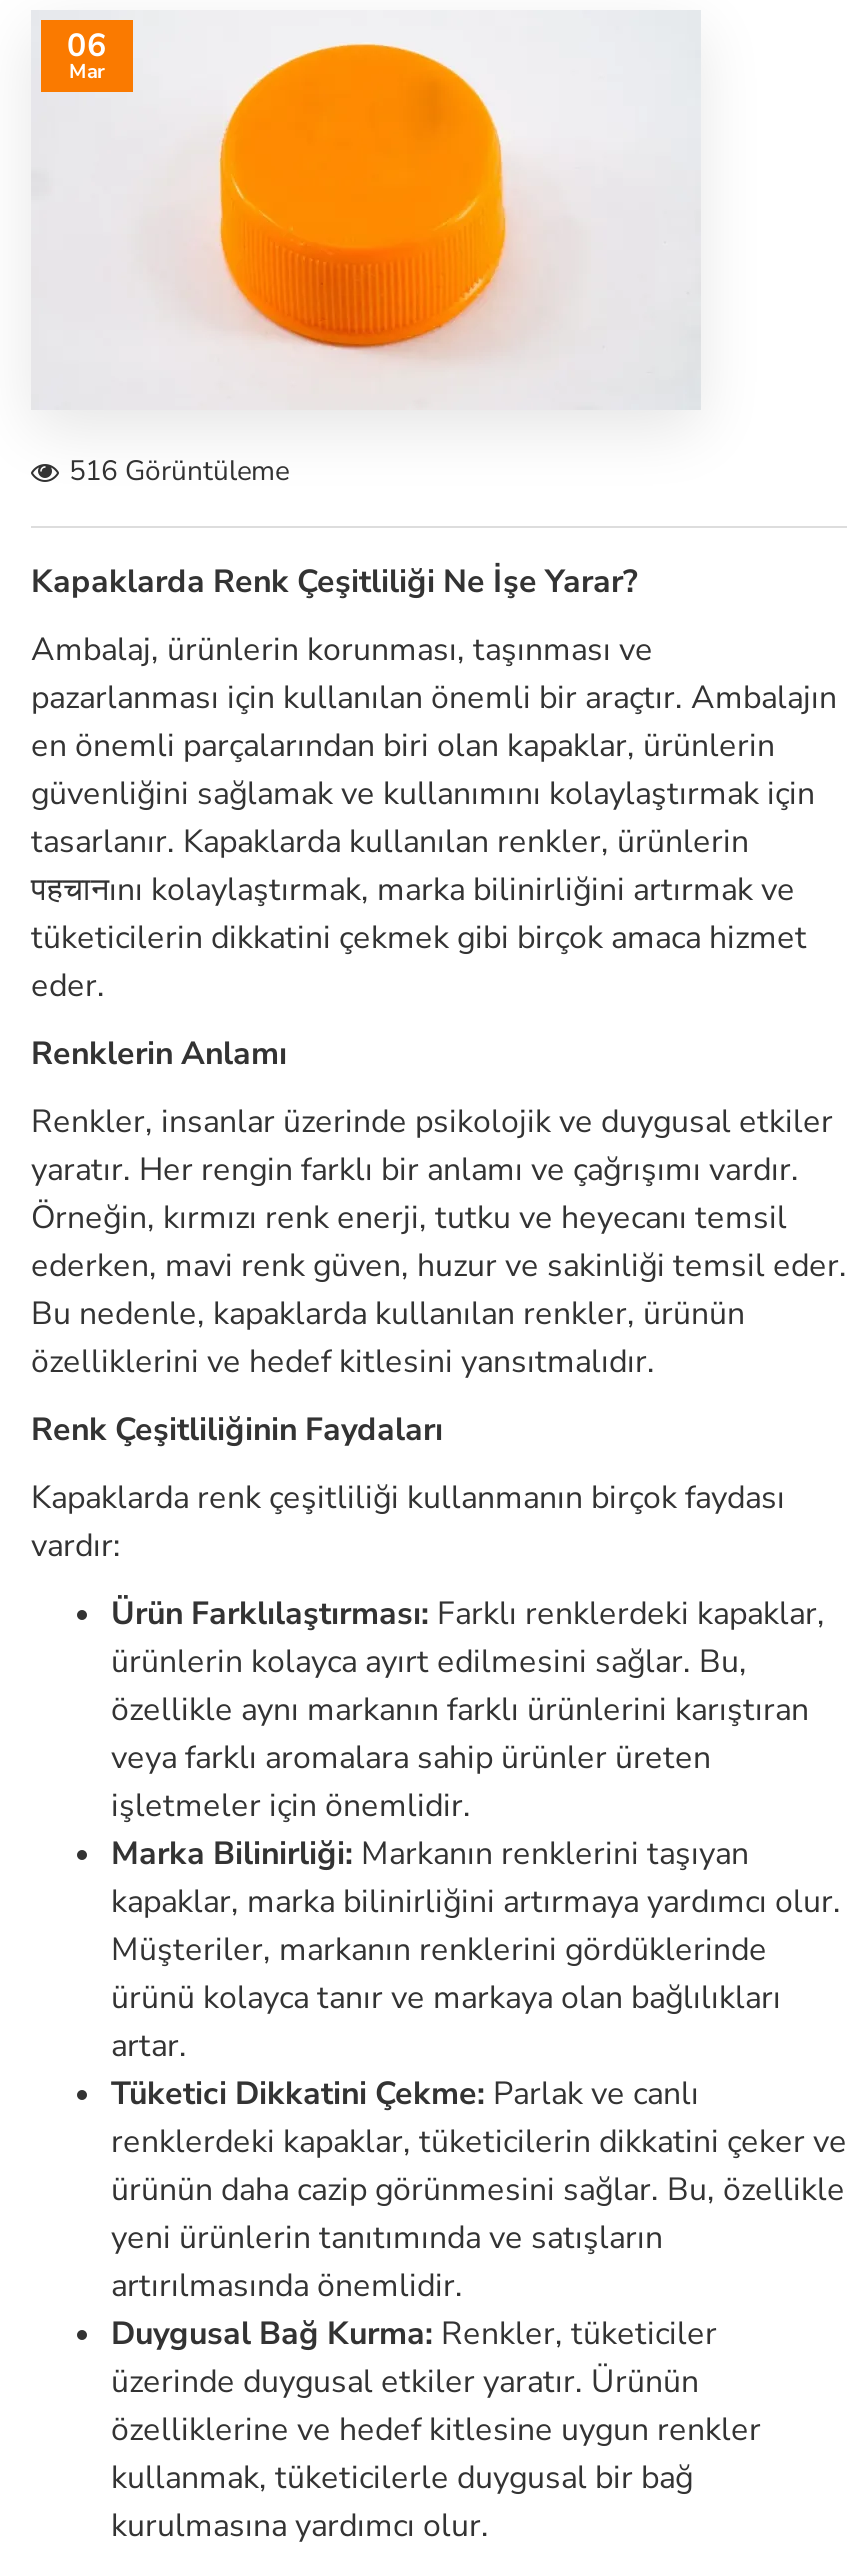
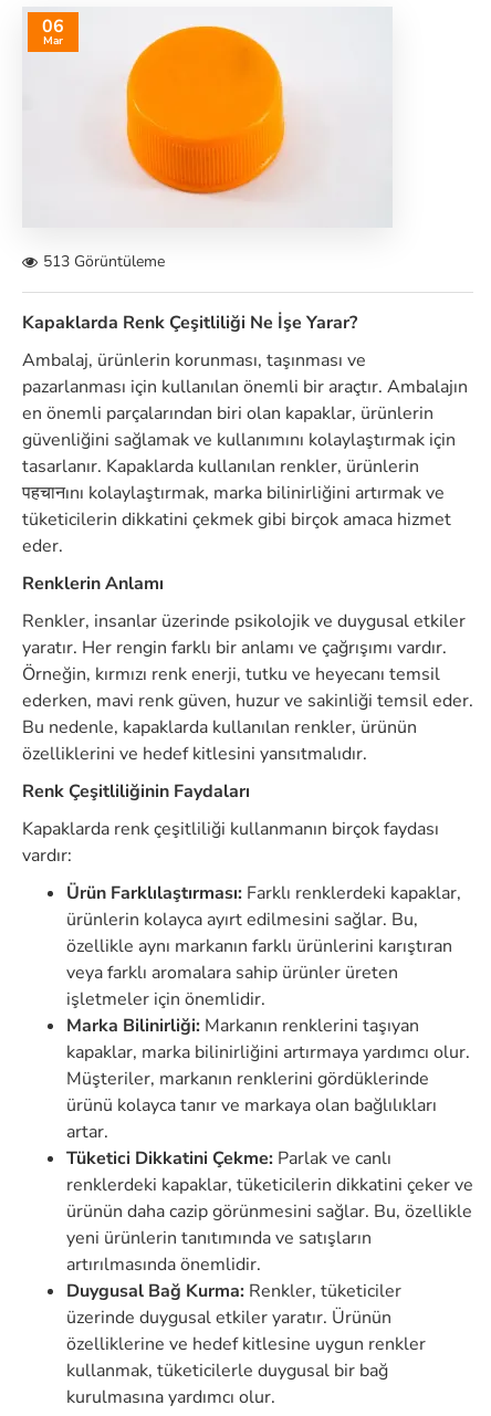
[69,452,289,490] 516 Görüntüleme -> [43,251,165,272] 513 Görüntüleme

